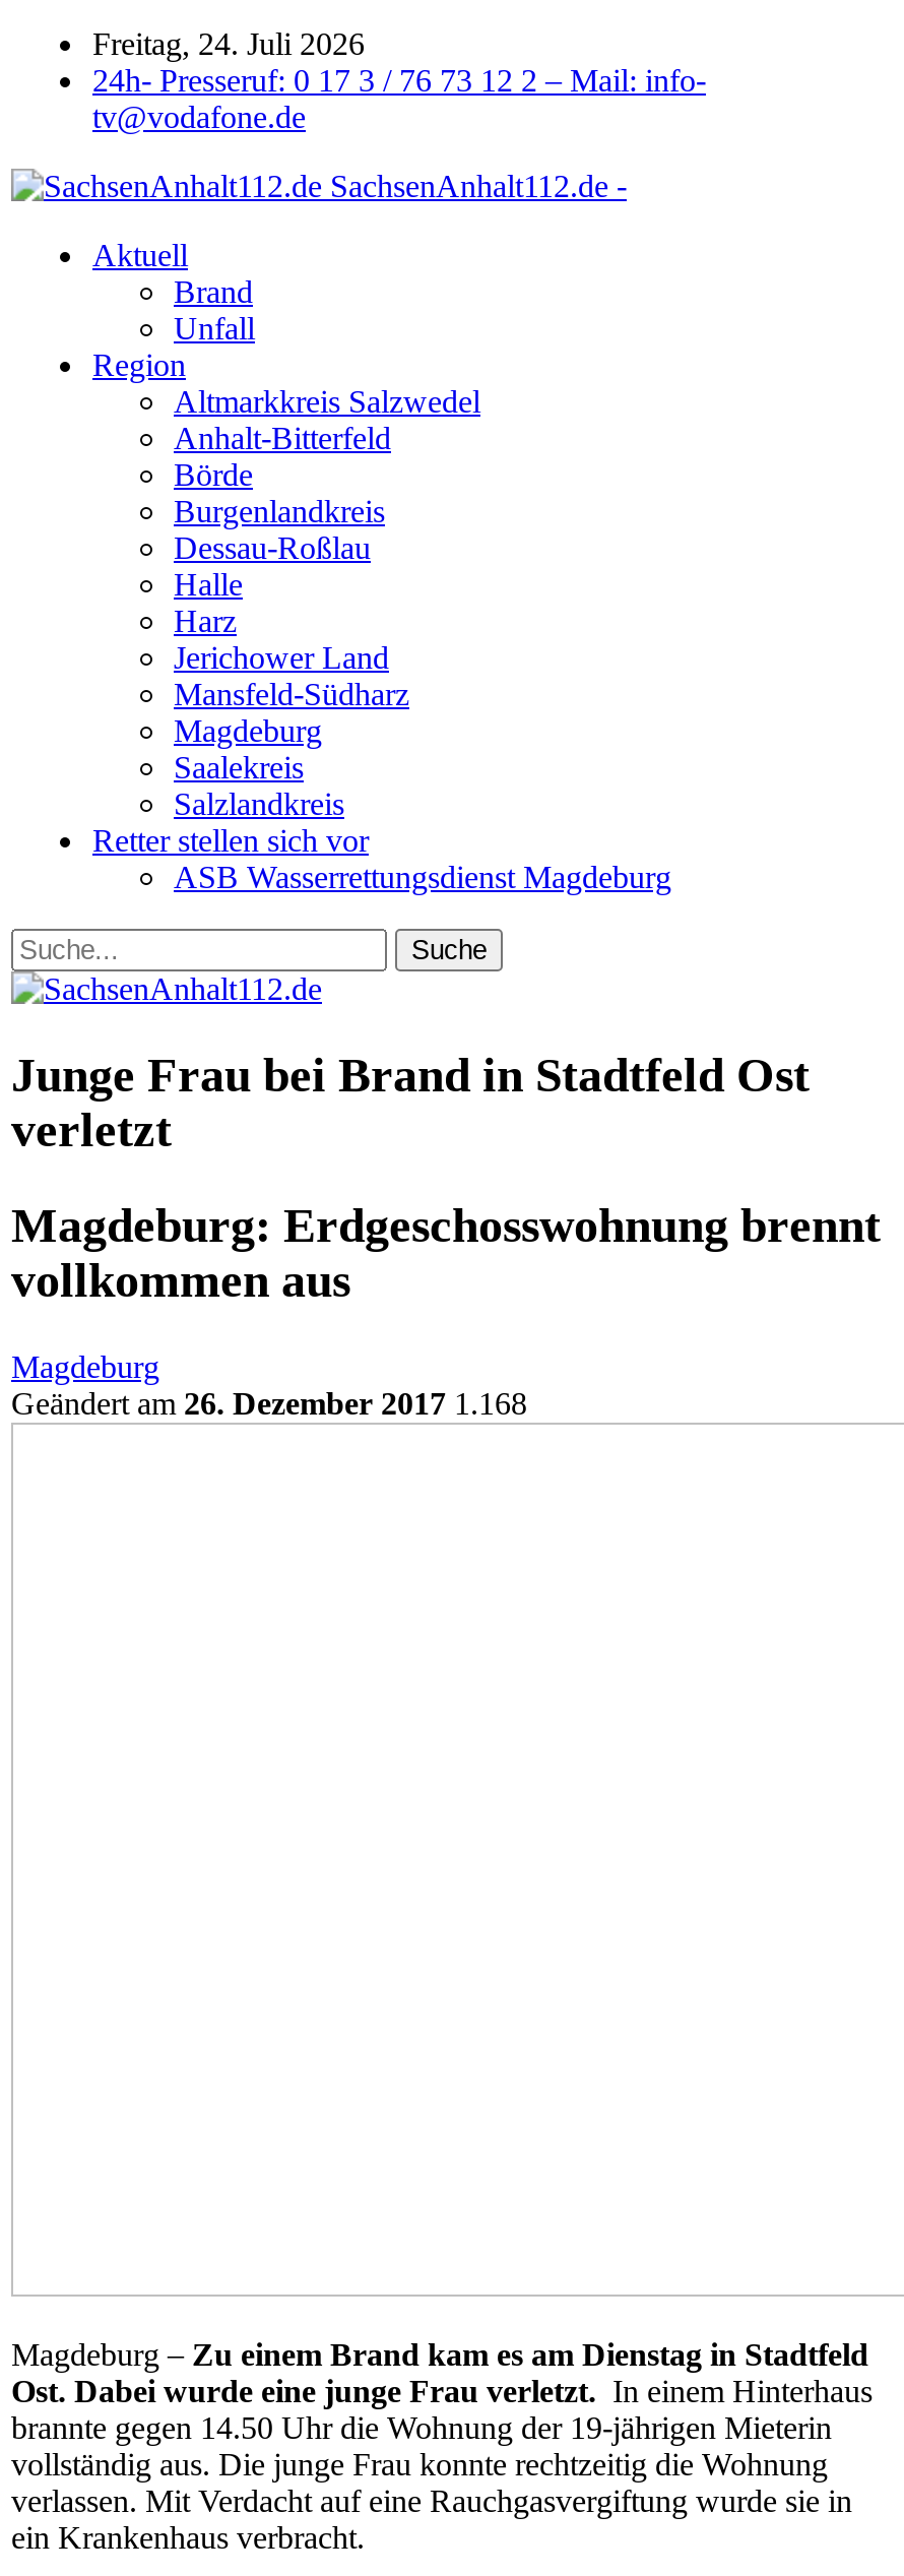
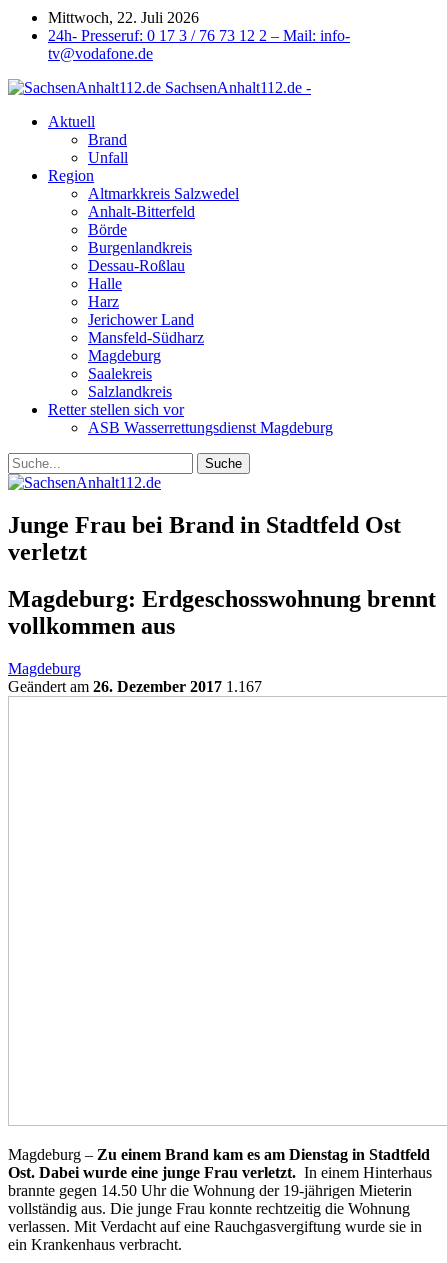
[92,26,365,61] Freitag, 24. Juli 2026 -> [48,9,199,26] Mittwoch, 22. Juli 2026
[11,1385,527,1420] Geändert am 26. Dezember 2017 1.168 -> [8,678,262,695] Geändert am 26. Dezember 2017 1.167

